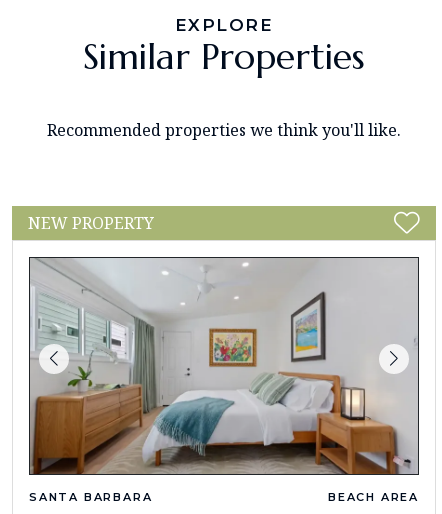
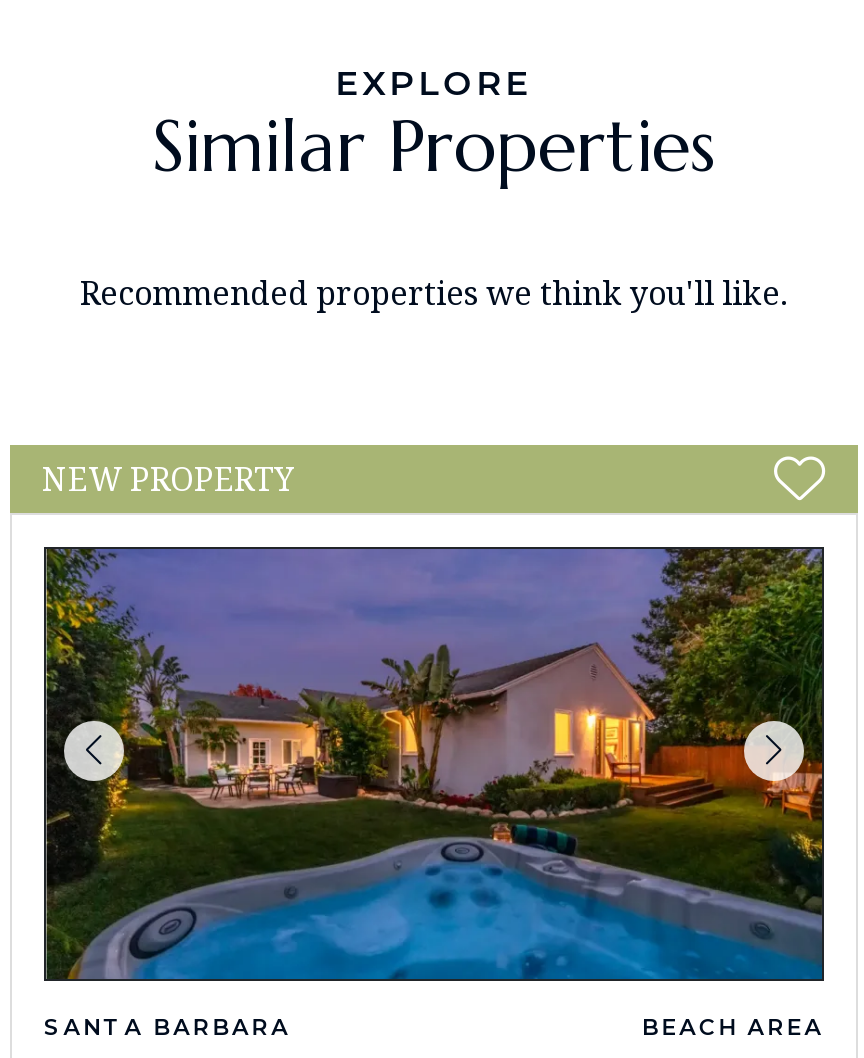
[29,257,419,475] [image] -> [44,547,824,981] [image]

